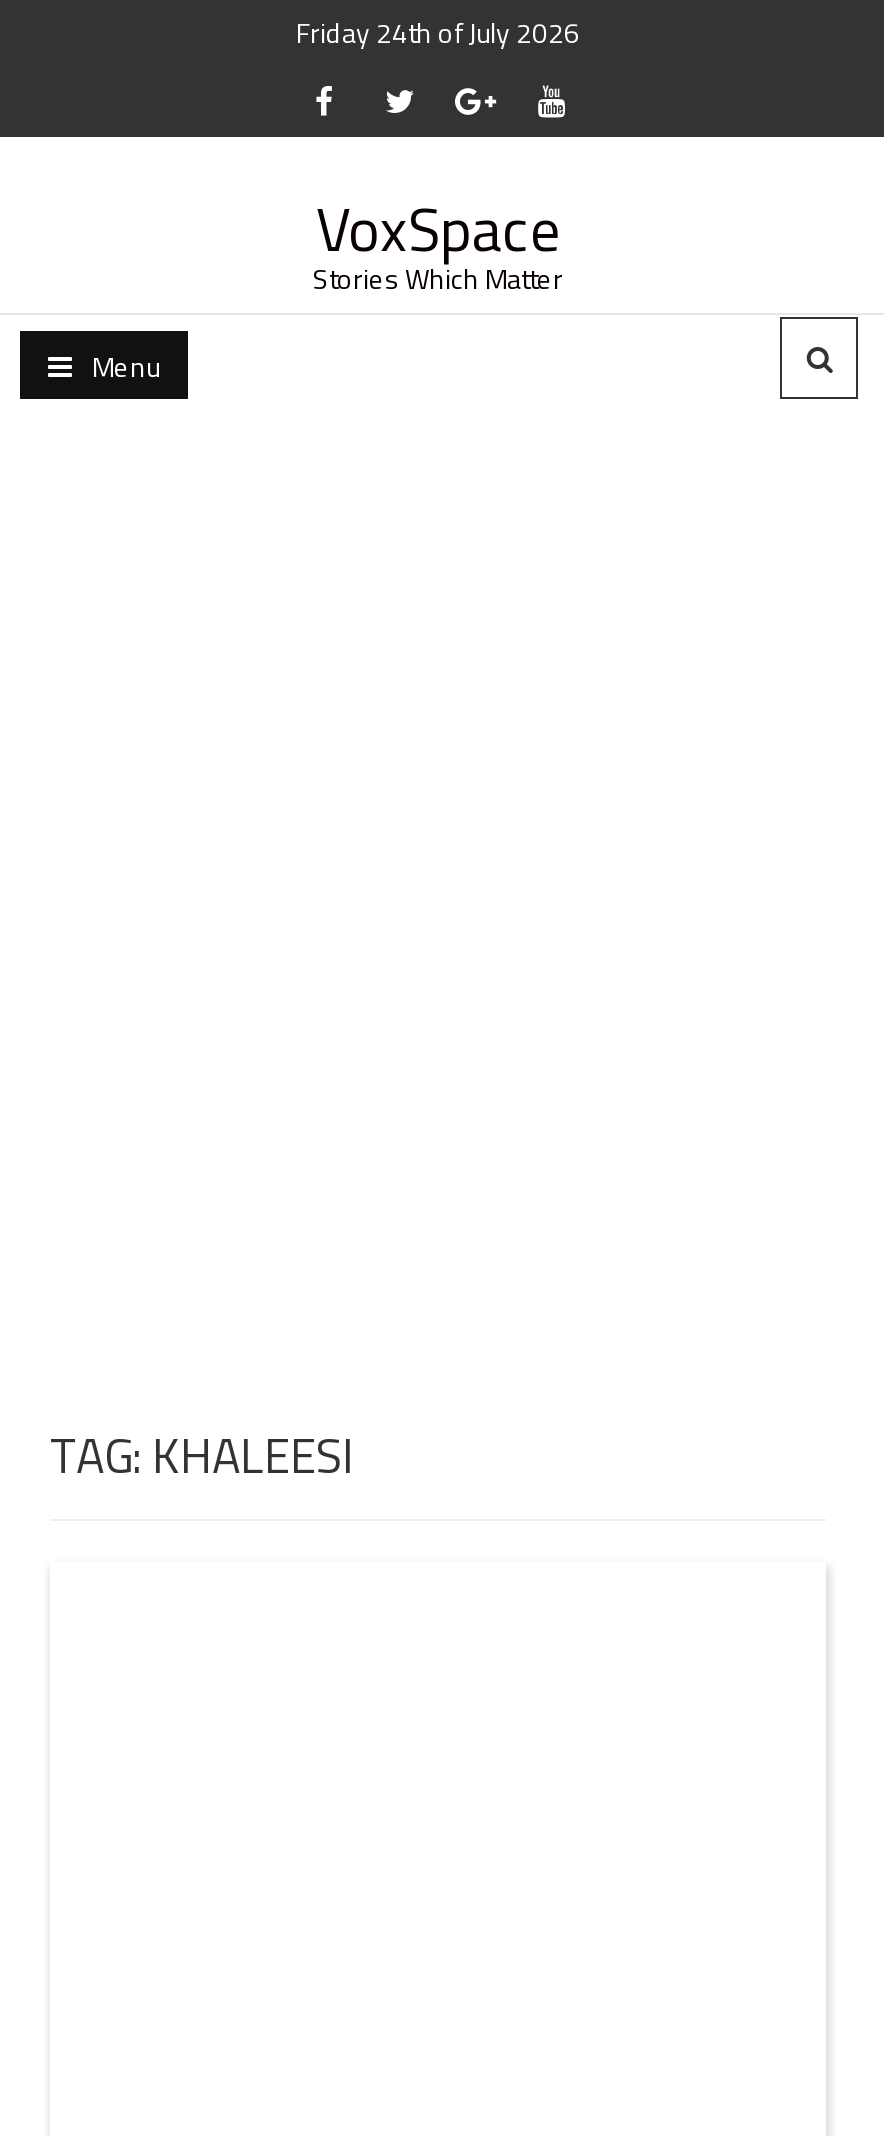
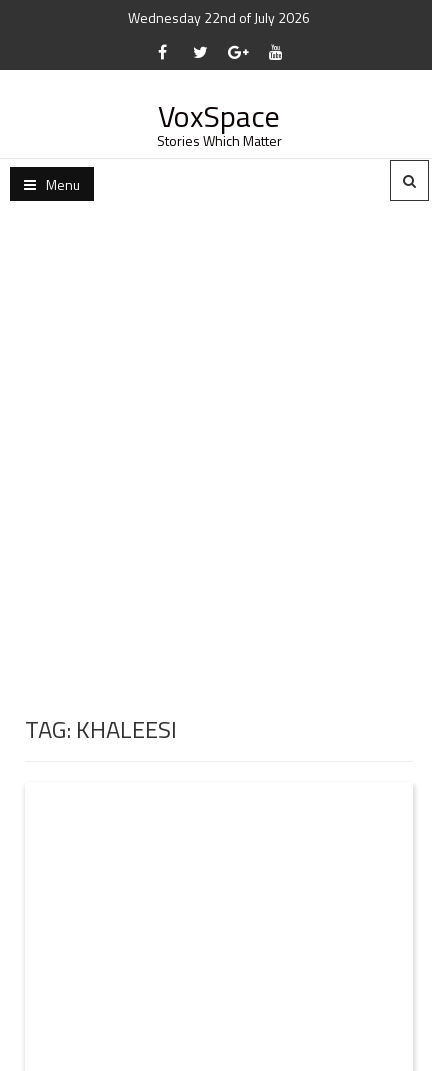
[296,11,580,53] Friday 24th of July 2026 -> [128,7,310,28] Wednesday 22nd of July 2026

